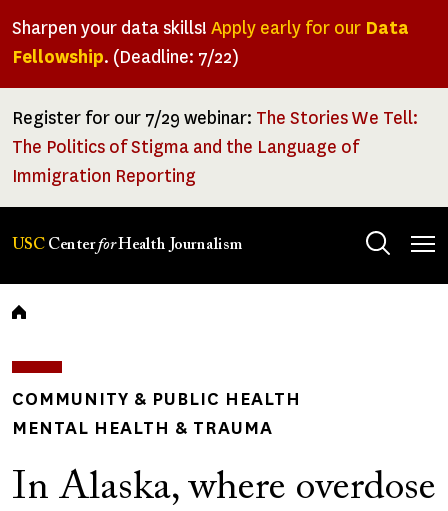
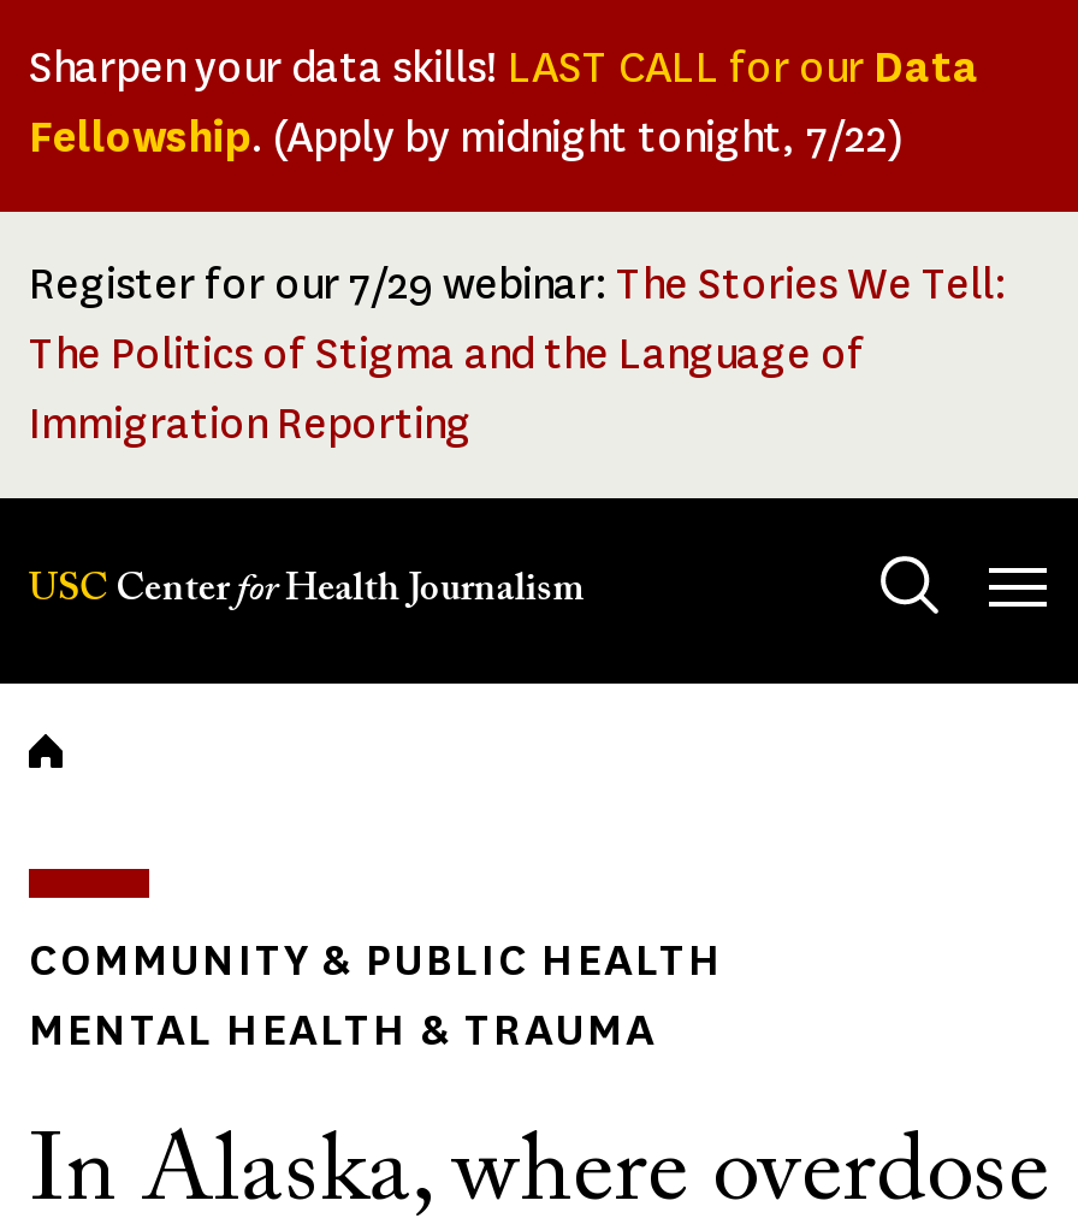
[12,16,409,69] Sharpen your data skills! Apply early for our Data | Fellowship. (Deadline: 7/22) -> [29,39,979,166] Sharpen your data skills! LAST CALL for our Data | Fellowship. (Apply by midnight tonight, 7/22)

